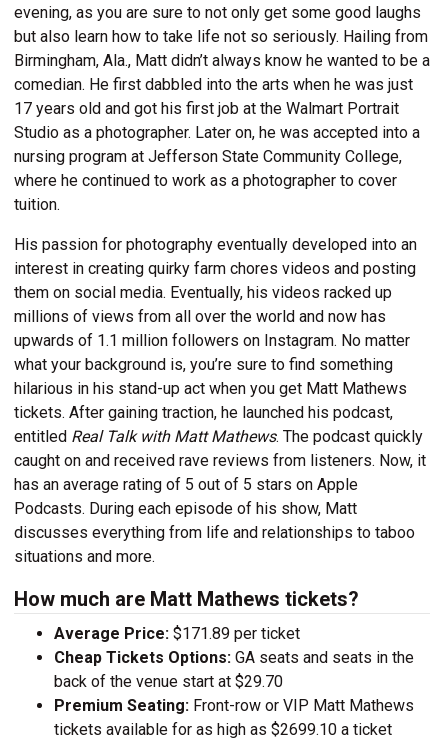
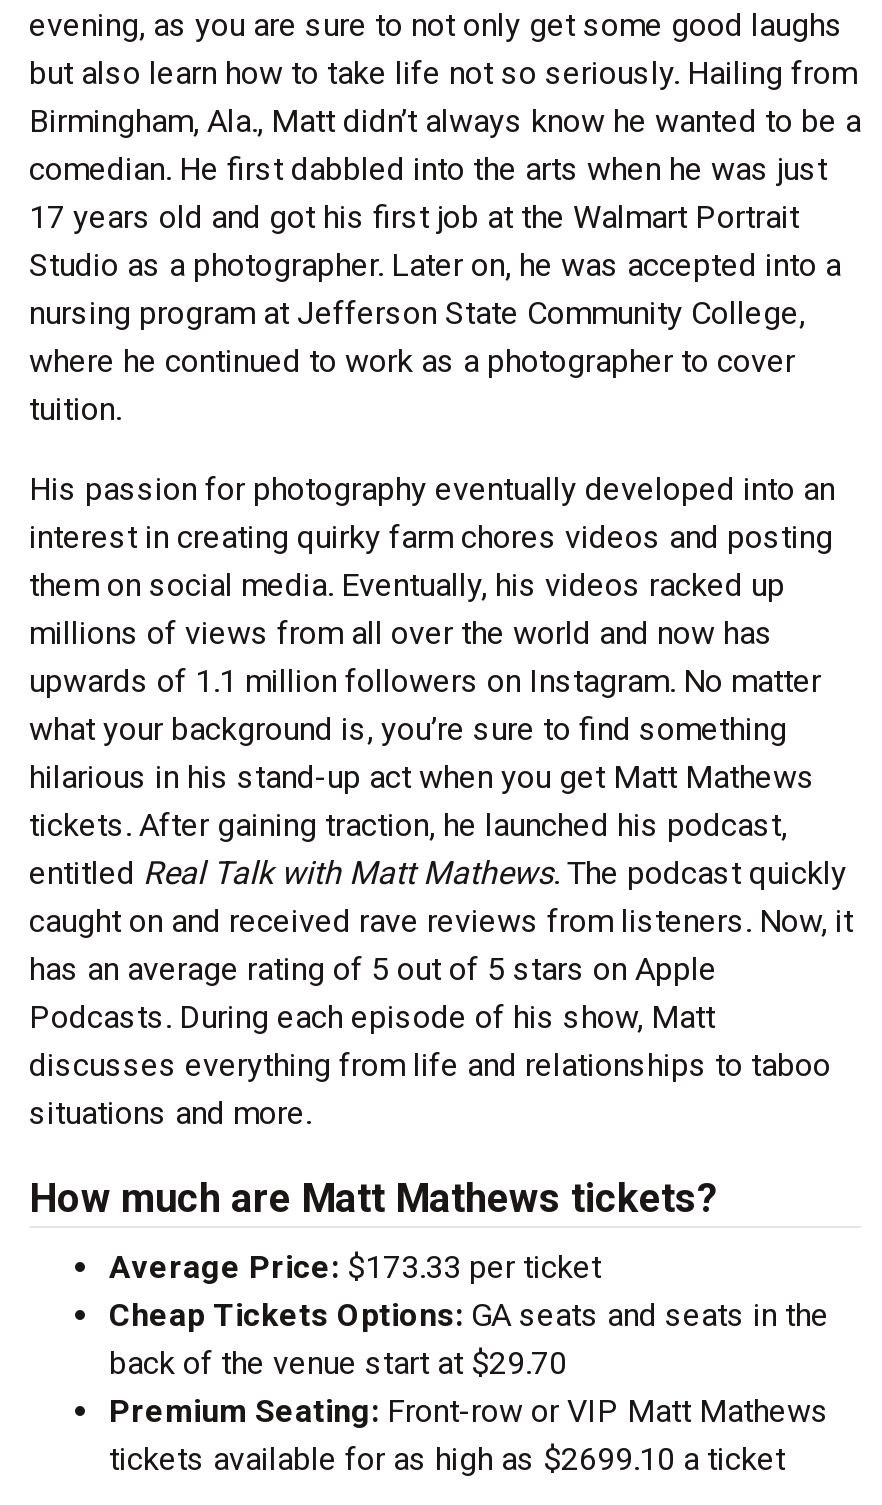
[54,624,300,643] Average Price: $171.89 per ticket -> [109,1248,601,1286] Average Price: $173.33 per ticket

